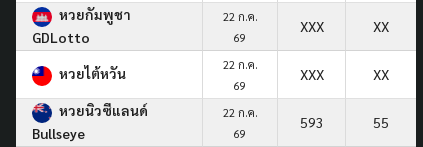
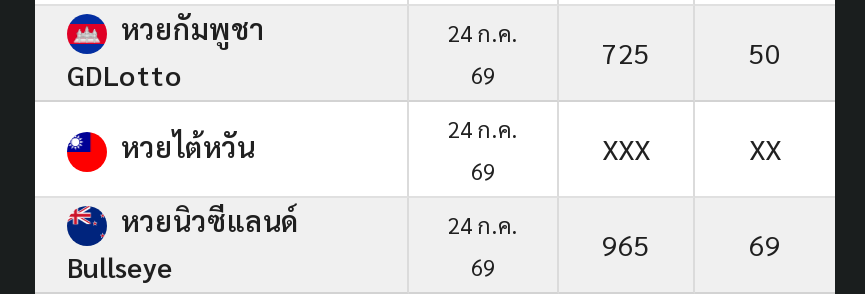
[222,9,257,24] 22 ก.ค. -> [448,18,518,48] 24 ก.ค.
[299,17,389,35] XXX | XX -> [602,34,781,70] 725 | 50
[222,57,257,72] 22 ก.ค. -> [448,114,518,144] 24 ก.ค.
[222,105,257,120] 22 ก.ค. -> [448,210,518,240] 24 ก.ค.
[299,113,323,131] 593 -> [602,226,650,262] 965
[373,113,389,131] 55 -> [749,226,781,262] 69

